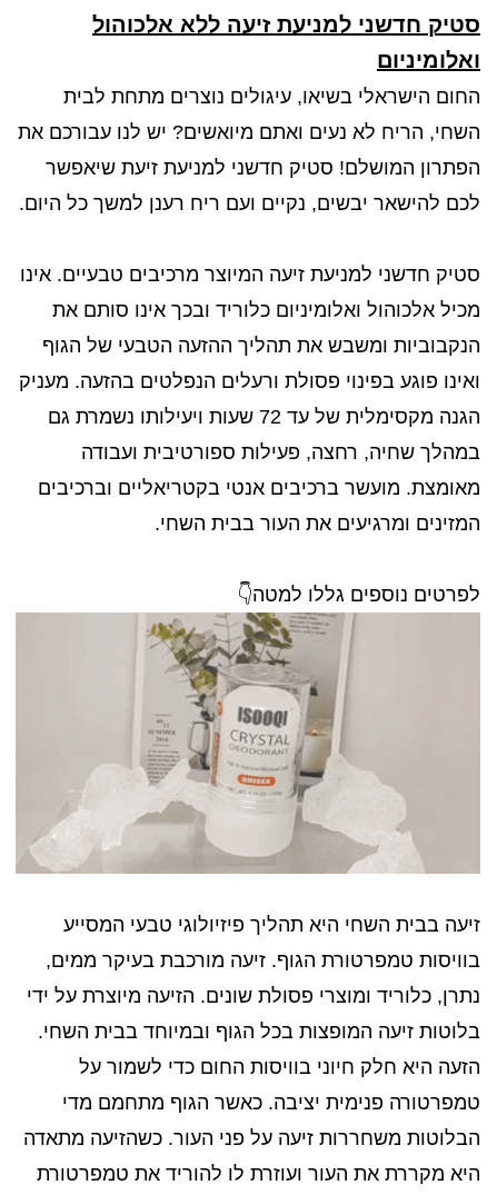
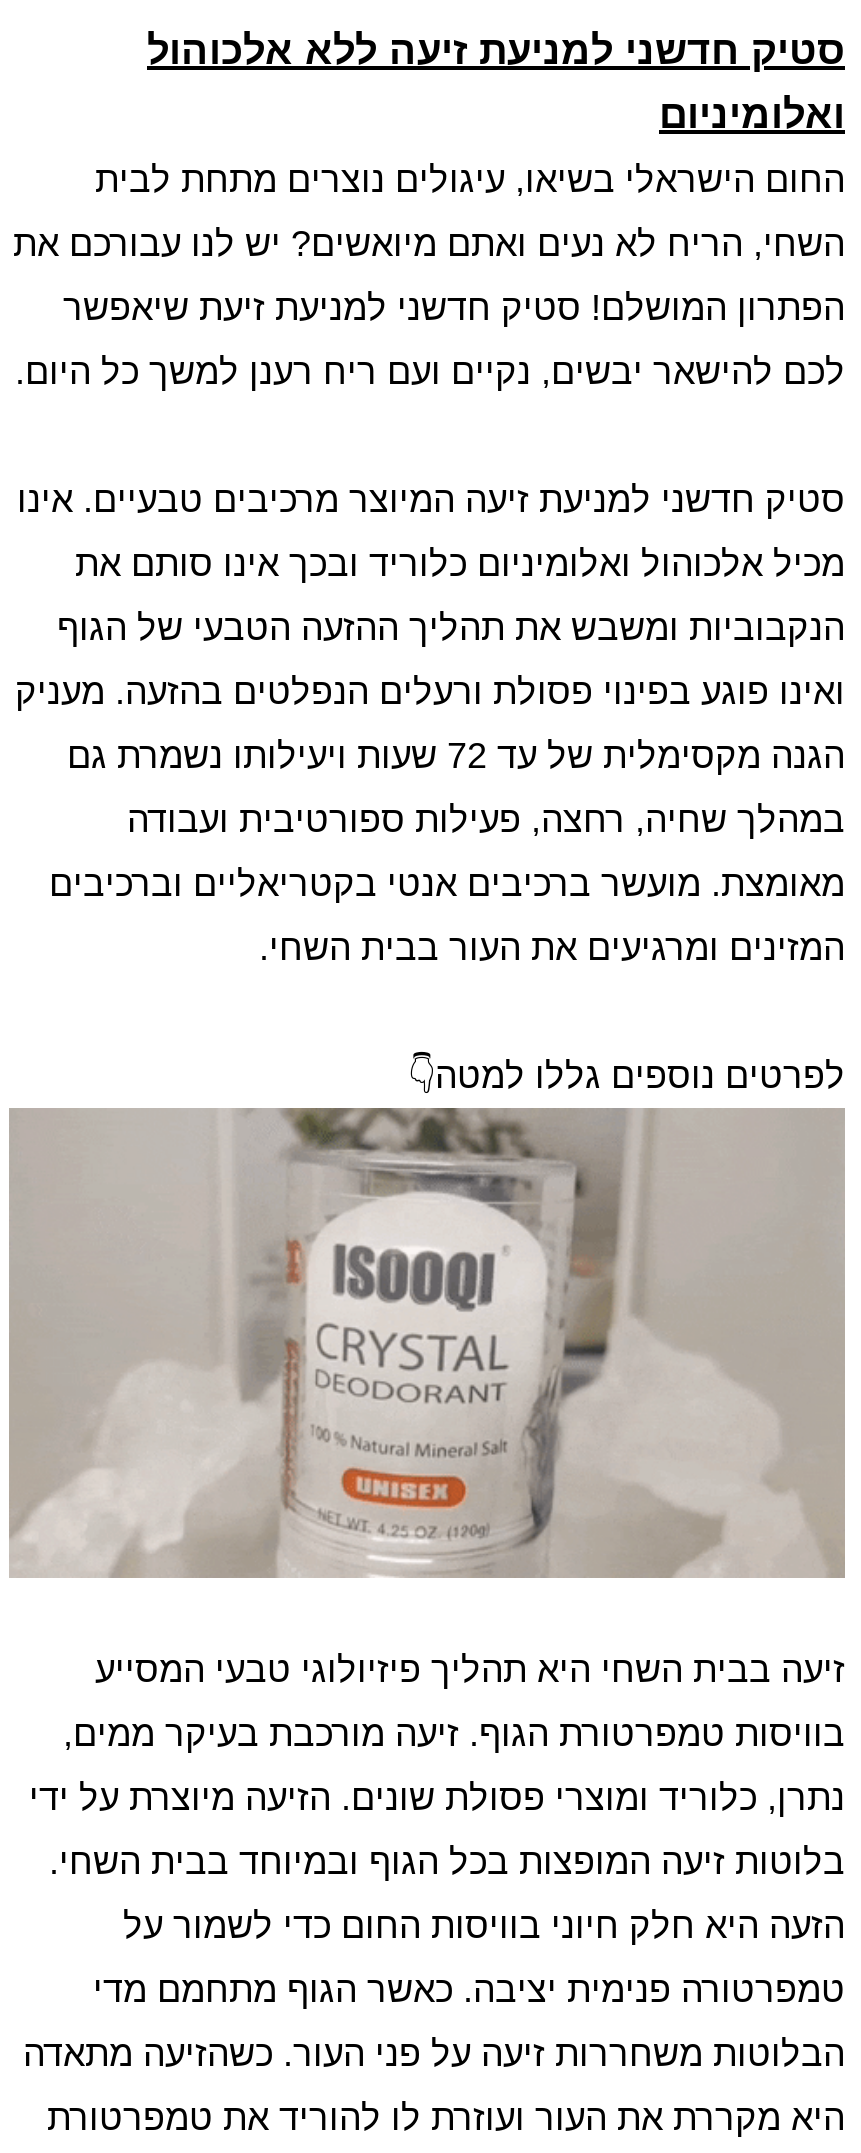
[18,613,478,873] [image] -> [11,1108,843,1578] [image]

